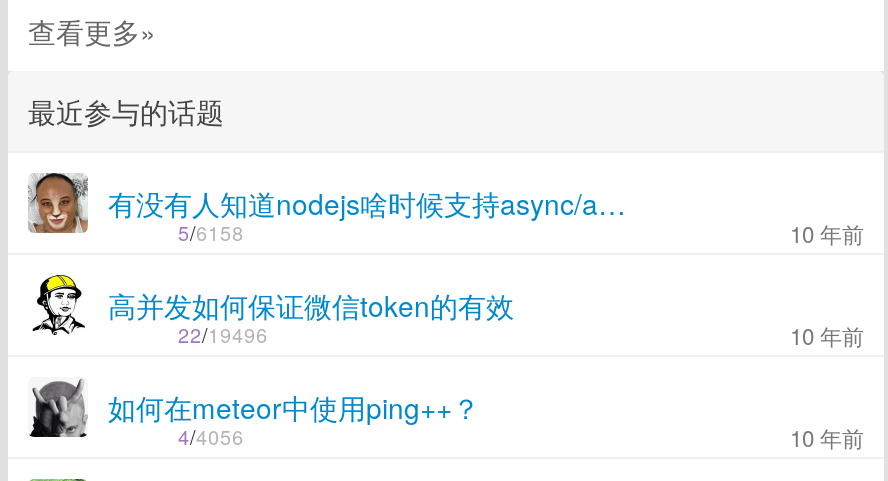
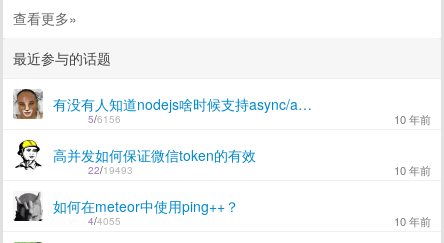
[178,219,244,247] 5 /6158 -> [88,112,121,126] 5 /6156
[178,321,268,349] 22 /19496 -> [88,163,133,177] 22 /19493
[178,423,244,451] 4 /4056 -> [88,214,121,228] 4 /4055

